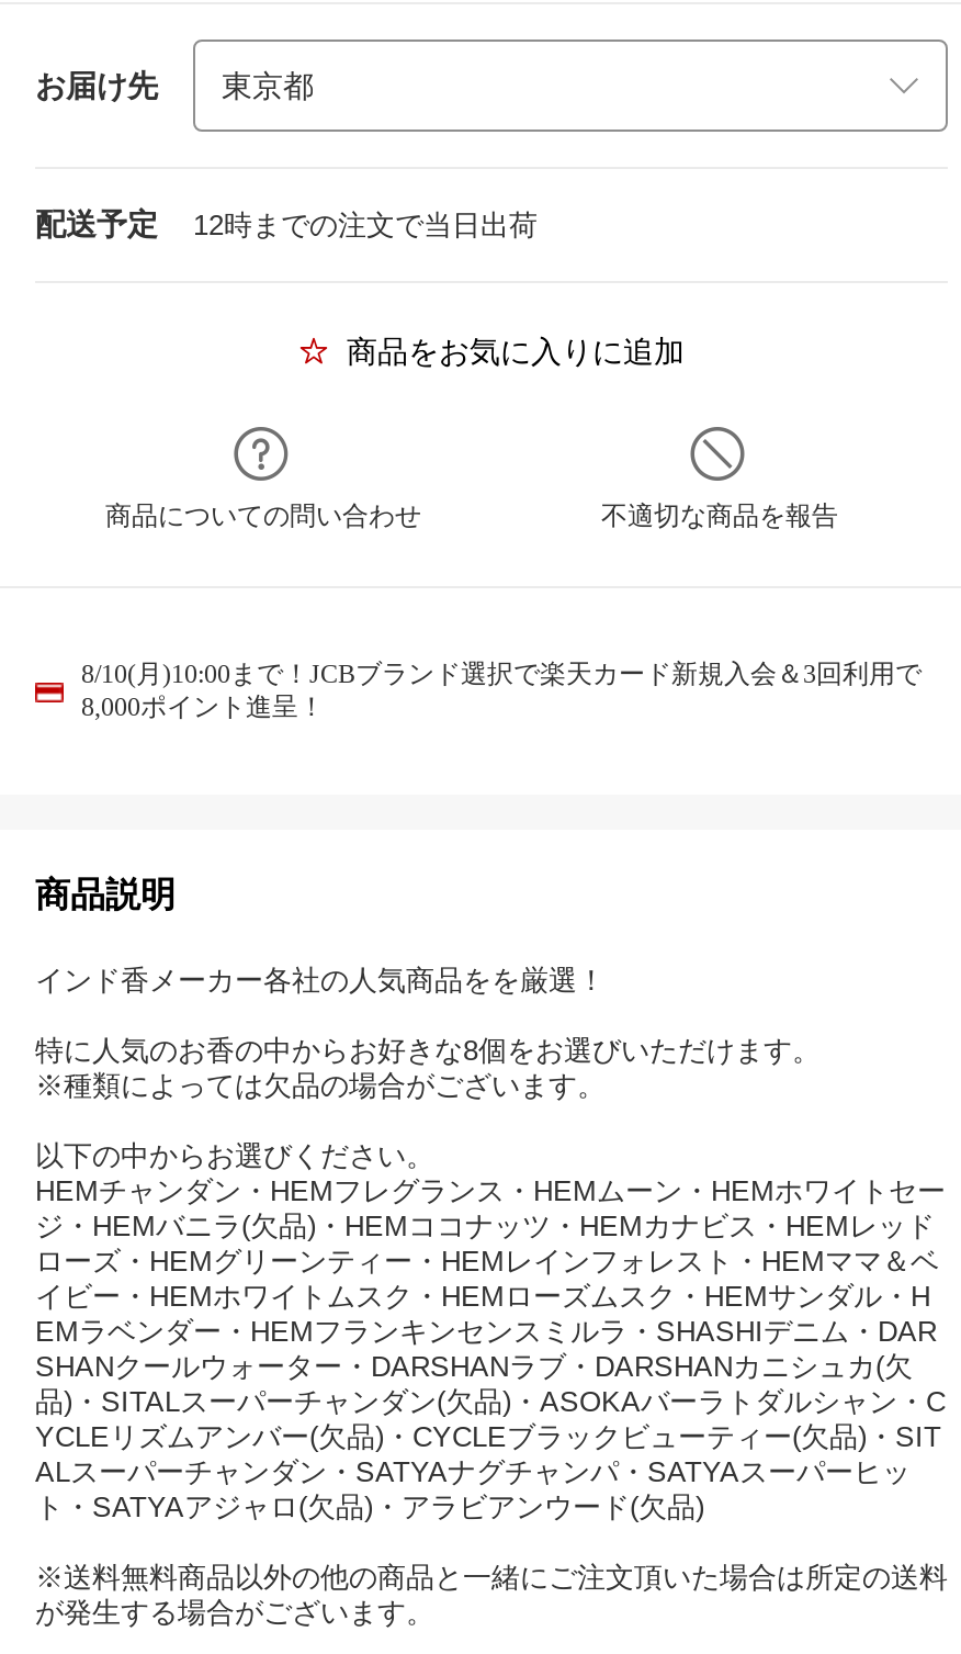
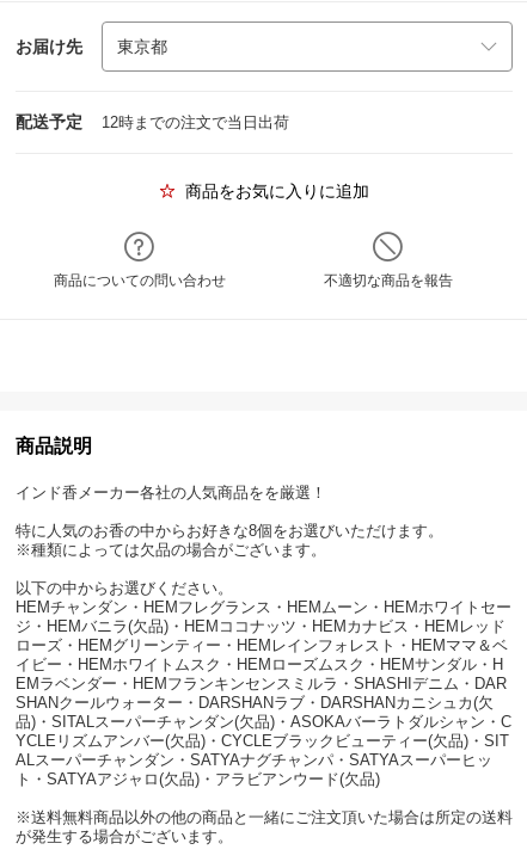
[81,659,922,722] 8/10(月)10:00まで！JCBブランド選択で楽天カード新規入会＆3回利用で | 8,000ポイント進呈！ -> none

